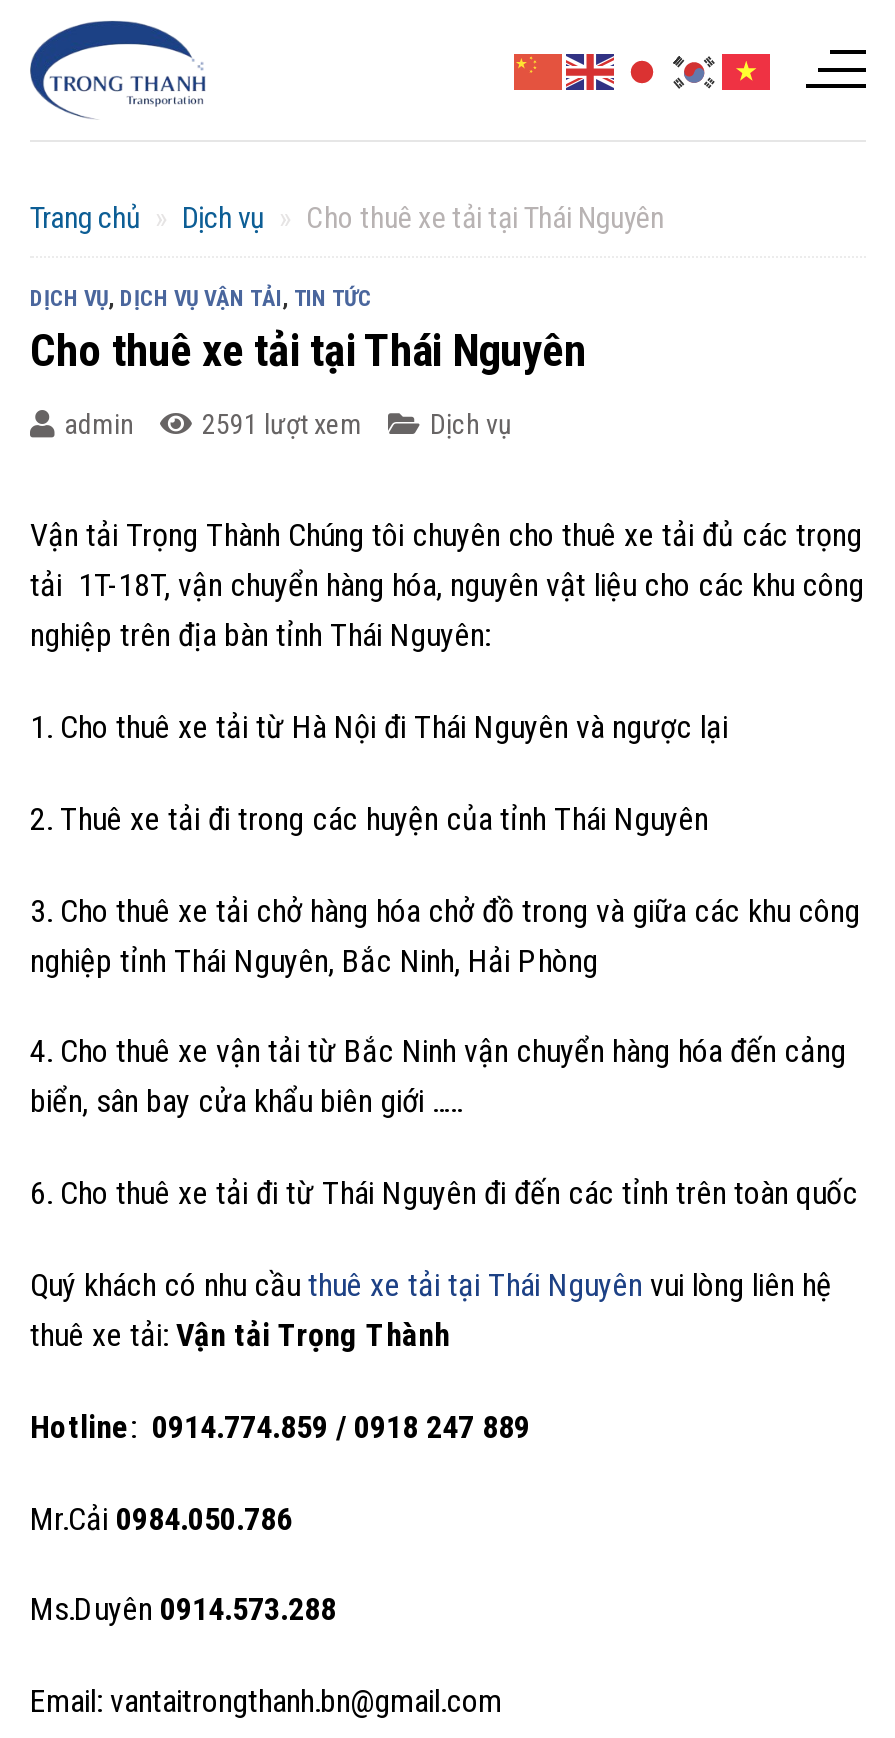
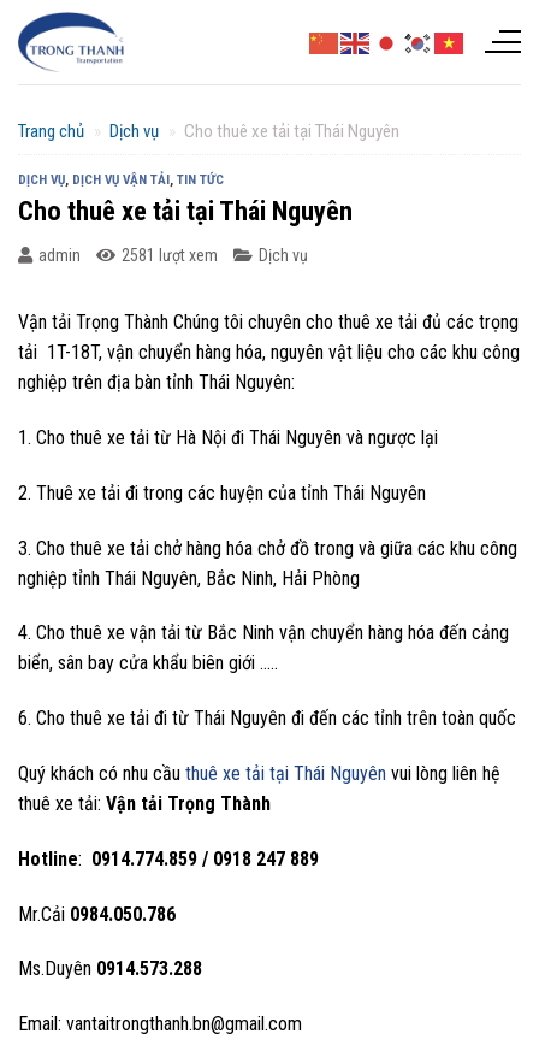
[202,408,362,440] 2591 lượt xem -> [122,245,218,265] 2581 lượt xem

